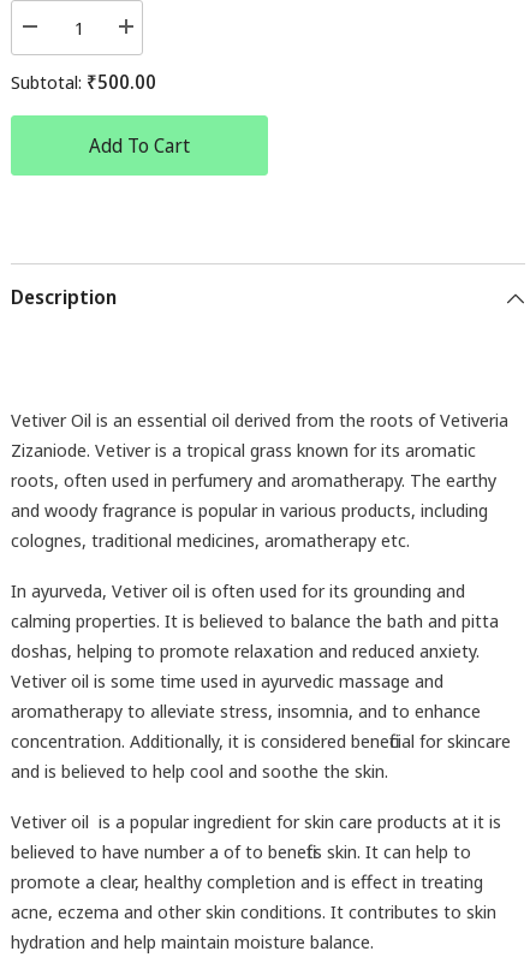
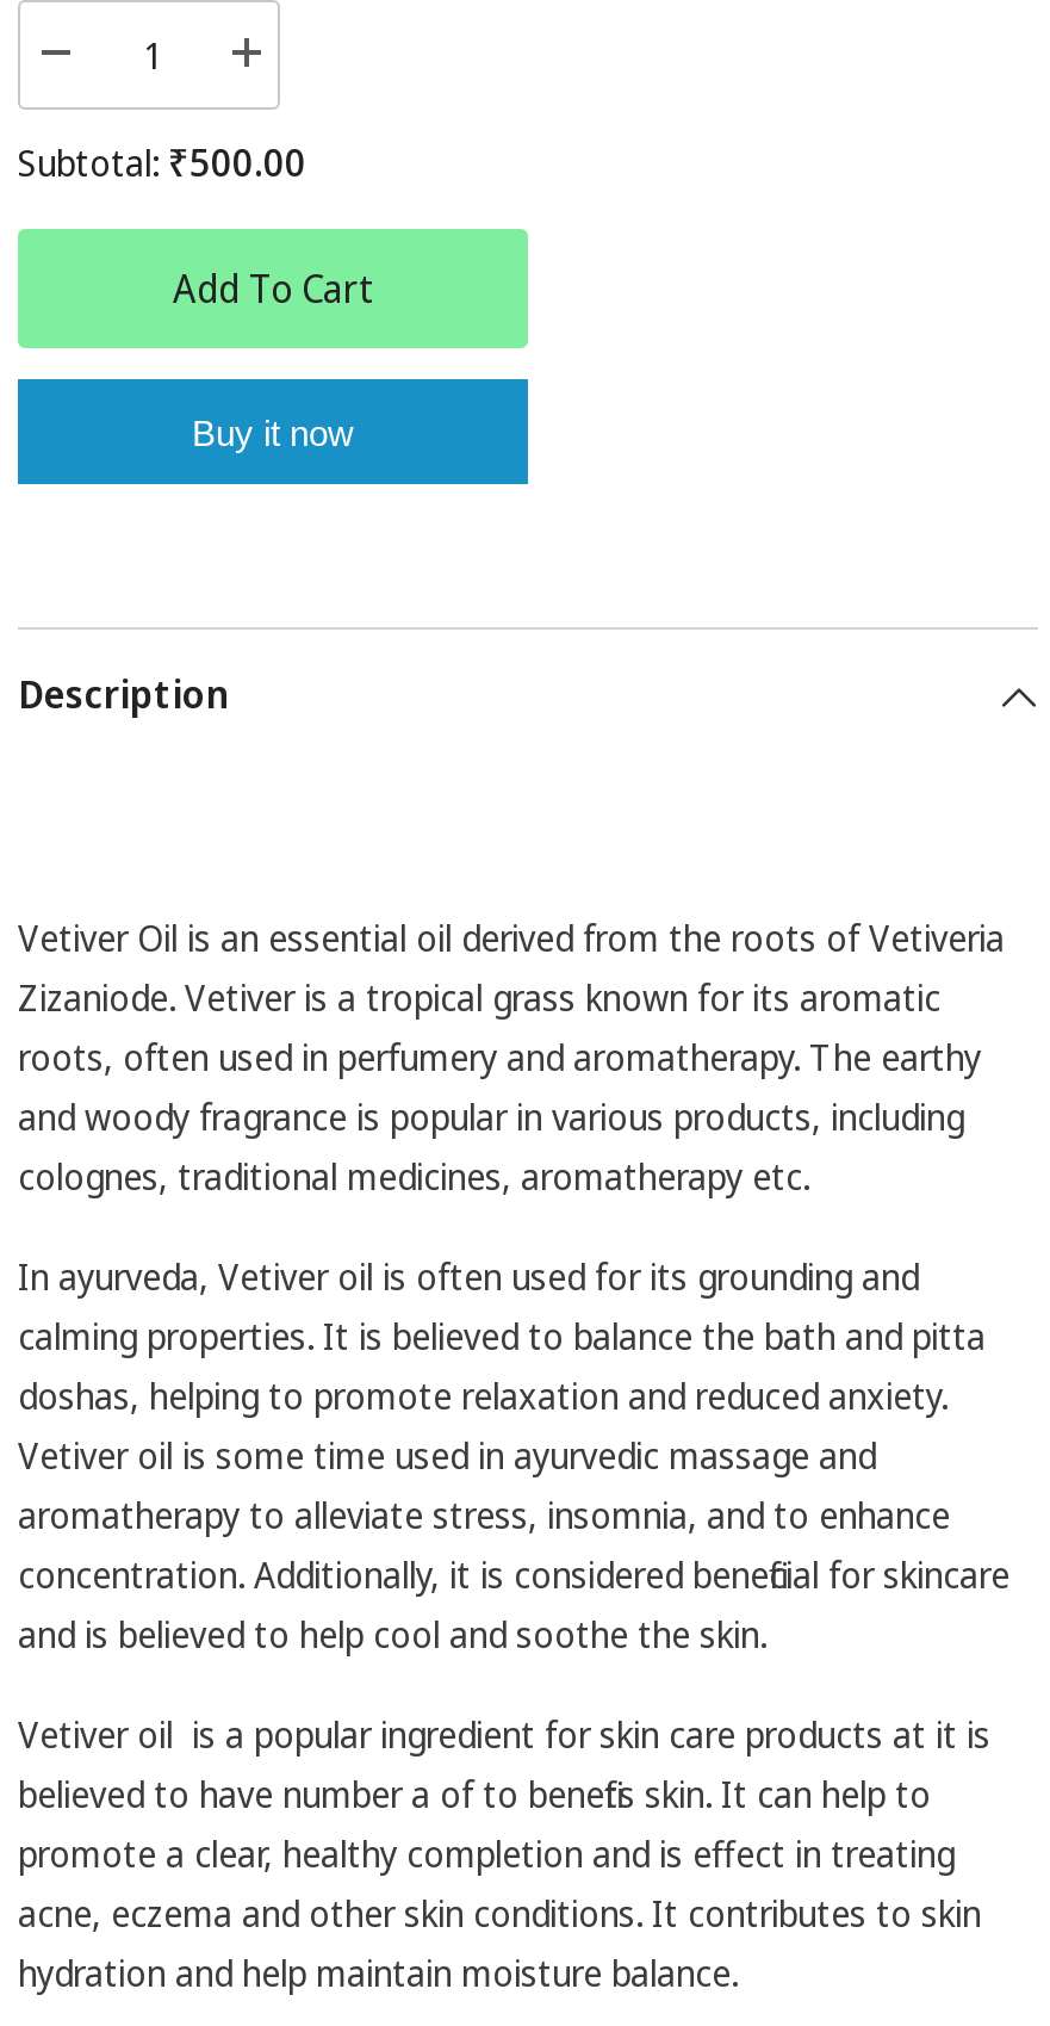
none -> [192,413,354,454] Buy it now

